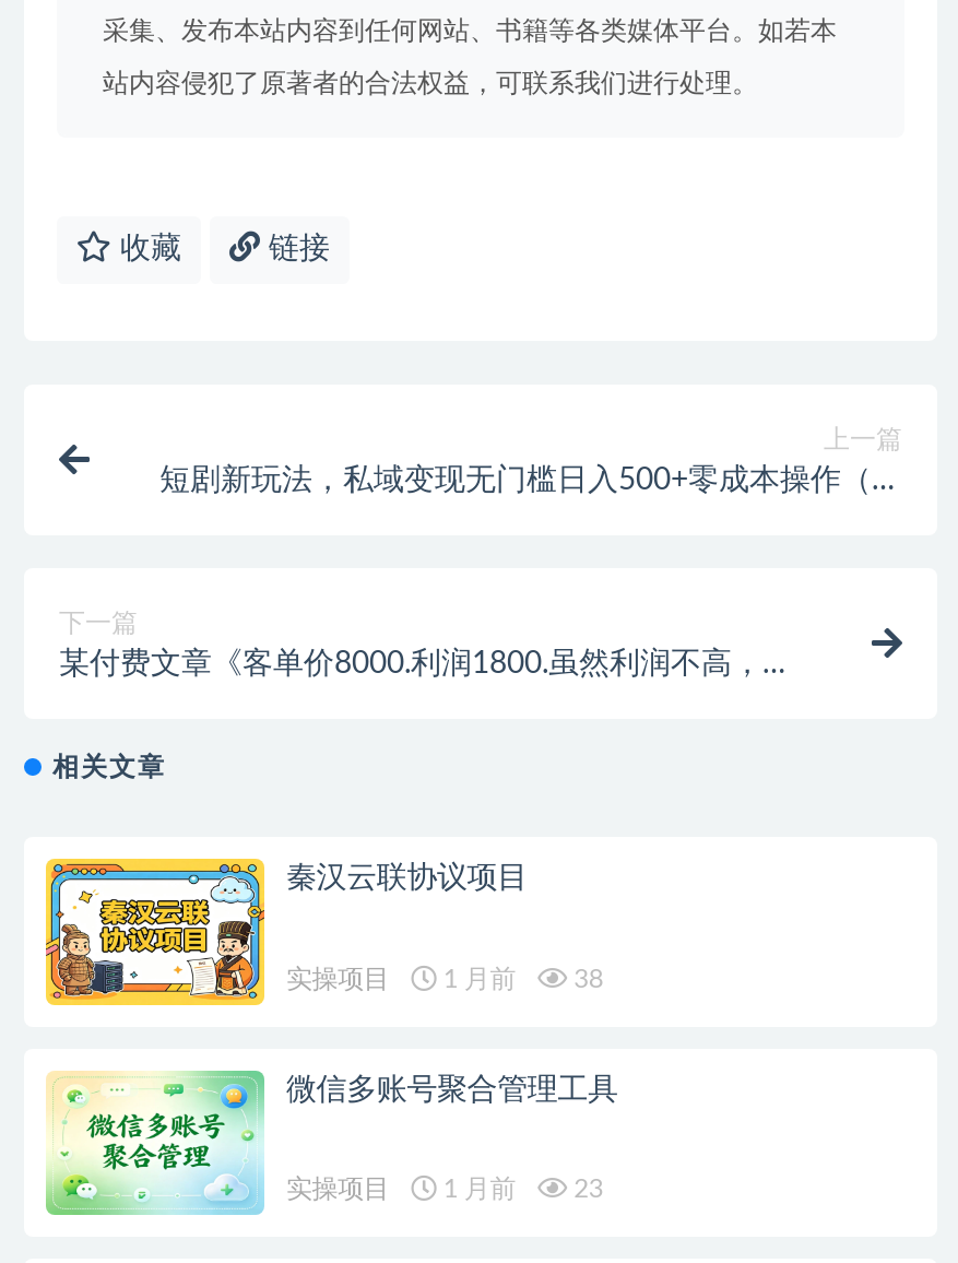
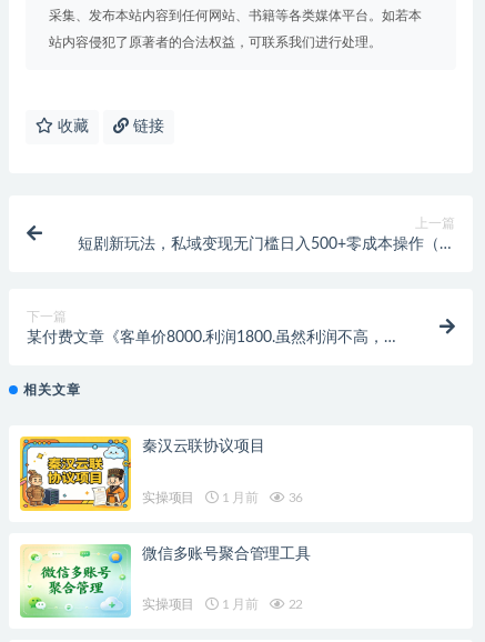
[286,965,603,991] 实操项目 1 月前 38 -> [142,491,303,504] 实操项目 1 月前 36
[286,1176,603,1202] 实操项目 1 月前 23 -> [142,598,303,611] 实操项目 1 月前 22

